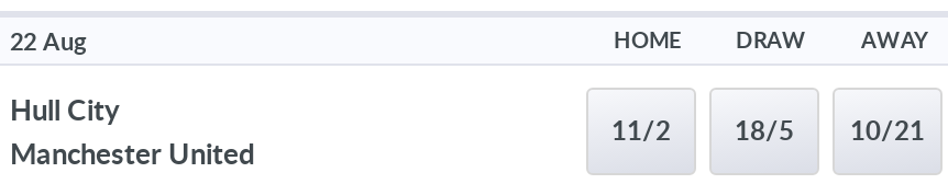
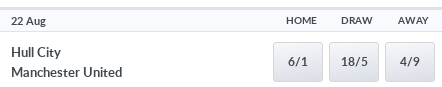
[611,111,671,148] 11/2 -> [288,53,308,70] 6/1
[850,111,925,148] 10/21 -> [400,53,420,70] 4/9

